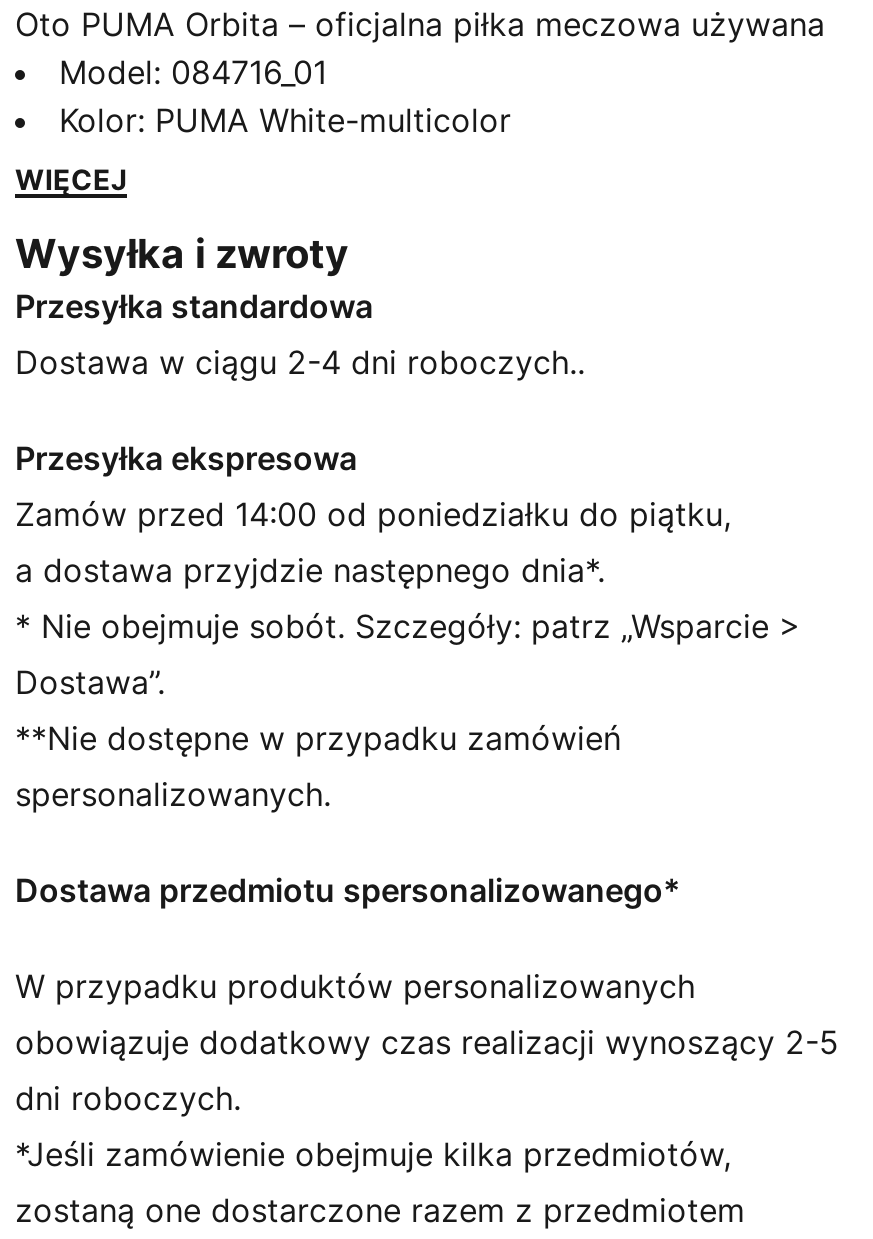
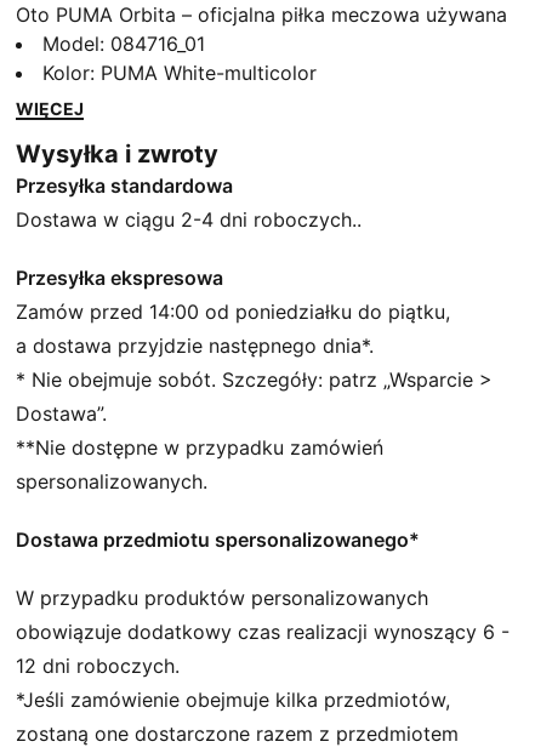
[15,1022,839,1118] obowiązuje dodatkowy czas realizacji wynoszący 2-5 | dni roboczych. -> [16,620,510,678] obowiązuje dodatkowy czas realizacji wynoszący 6 - | 12 dni roboczych.

